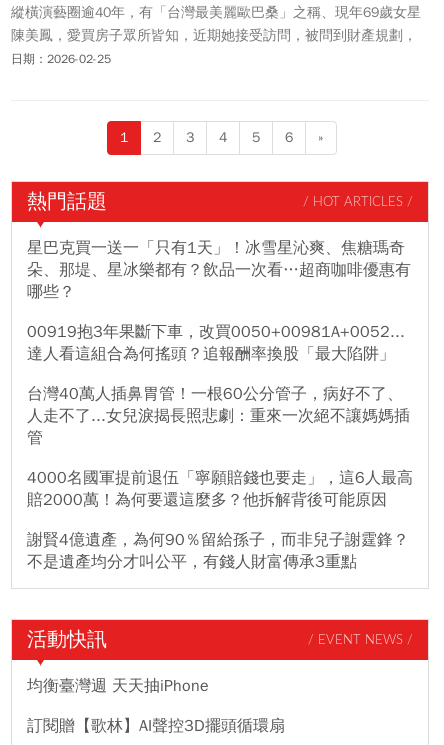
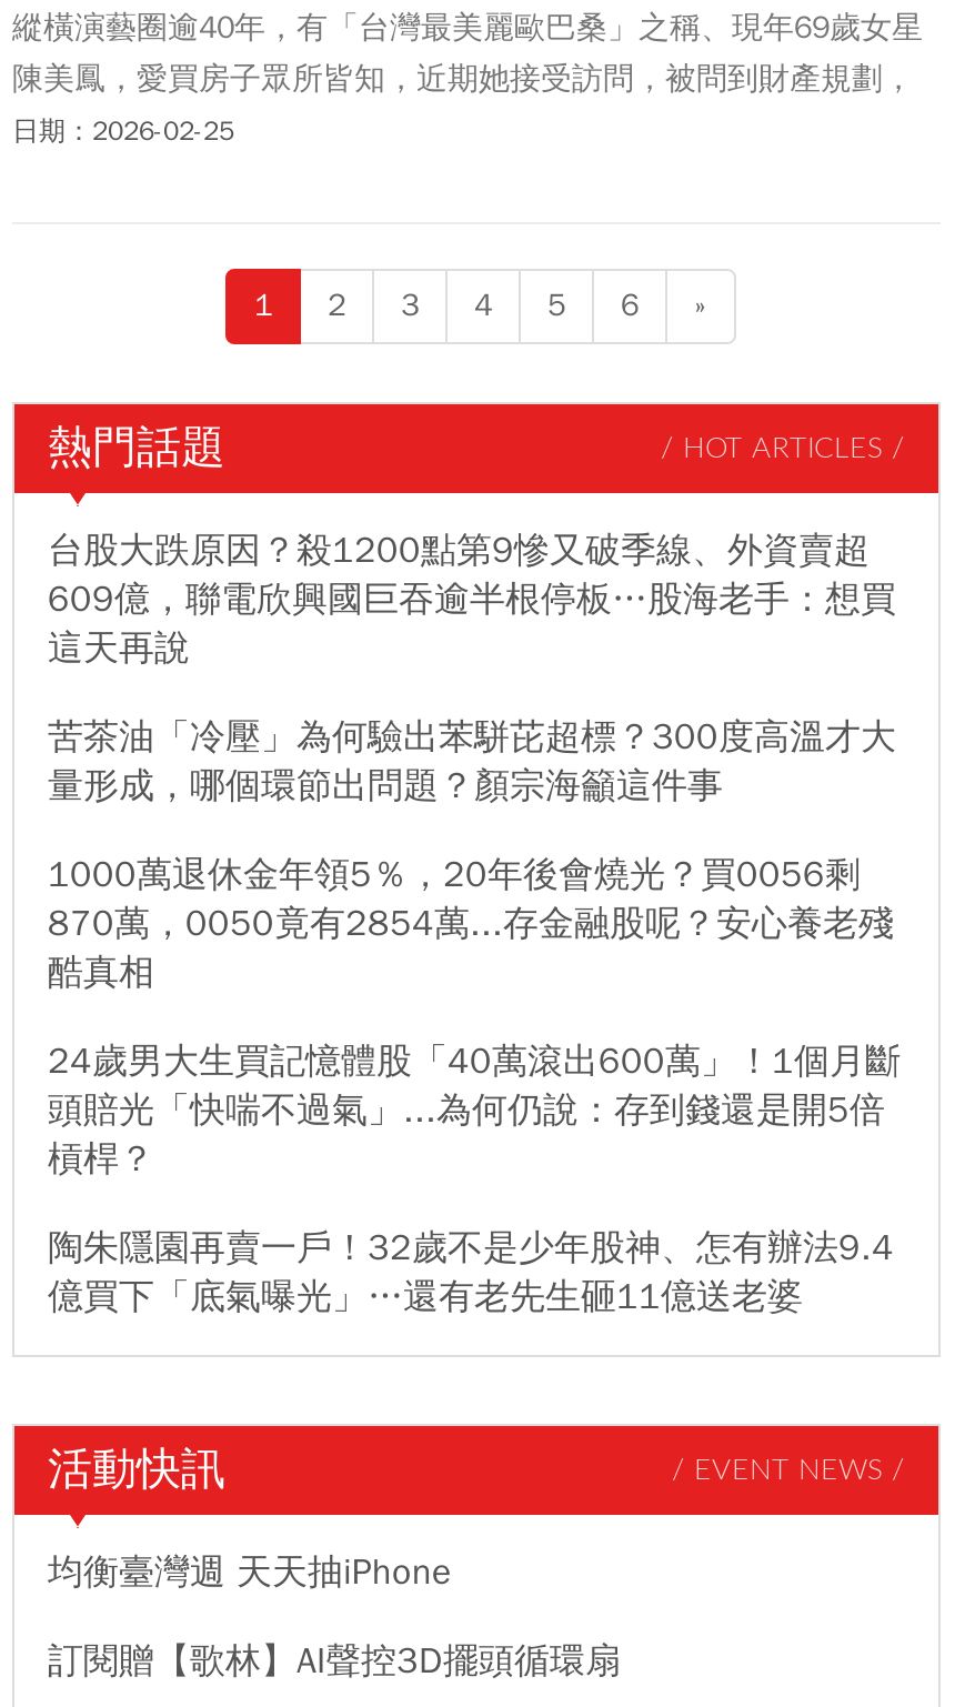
[27,238,411,302] 星巴克買一送一「只有1天」！冰雪星沁爽、焦糖瑪奇 | 朵、那堤、星冰樂都有？飲品一次看…超商咖啡優惠有 | 哪些？ -> [48,529,896,671] 台股大跌原因？殺1200點第9慘又破季線、外資賣超 | 609億，聯電欣興國巨吞逾半根停板…股海老手：想買 | 這天再說
[27,322,405,364] 00919抱3年果斷下車，改買0050+00981A+0052... | 達人看這組合為何搖頭？追報酬率換股「最大陷阱」 -> [48,715,896,809] 苦茶油「冷壓」為何驗出苯駢芘超標？300度高溫才大 | 量形成，哪個環節出問題？顏宗海籲這件事
[27,384,410,448] 台灣40萬人插鼻胃管！一根60公分管子，病好不了、 | 人走不了...女兒淚揭長照悲劇：重來一次絕不讓媽媽插 | 管 -> [48,853,894,995] 1000萬退休金年領5％，20年後會燒光？買0056剩 | 870萬，0050竟有2854萬...存金融股呢？安心養老殘 | 酷真相
[27,468,413,510] 4000名國軍提前退伍「寧願賠錢也要走」，這6人最高 | 賠2000萬！為何要還這麼多？他拆解背後可能原因 -> [48,1040,901,1182] 24歲男大生買記憶體股「40萬滾出600萬」！1個月斷 | 頭賠光「快喘不過氣」...為何仍說：存到錢還是開5倍 | 槓桿？
[27,530,409,572] 謝賢4億遺產，為何90％留給孫子，而非兒子謝霆鋒？ | 不是遺產均分才叫公平，有錢人財富傳承3重點 -> [48,1226,894,1320] 陶朱隱園再賣一戶！32歲不是少年股神、怎有辦法9.4 | 億買下「底氣曝光」…還有老先生砸11億送老婆

